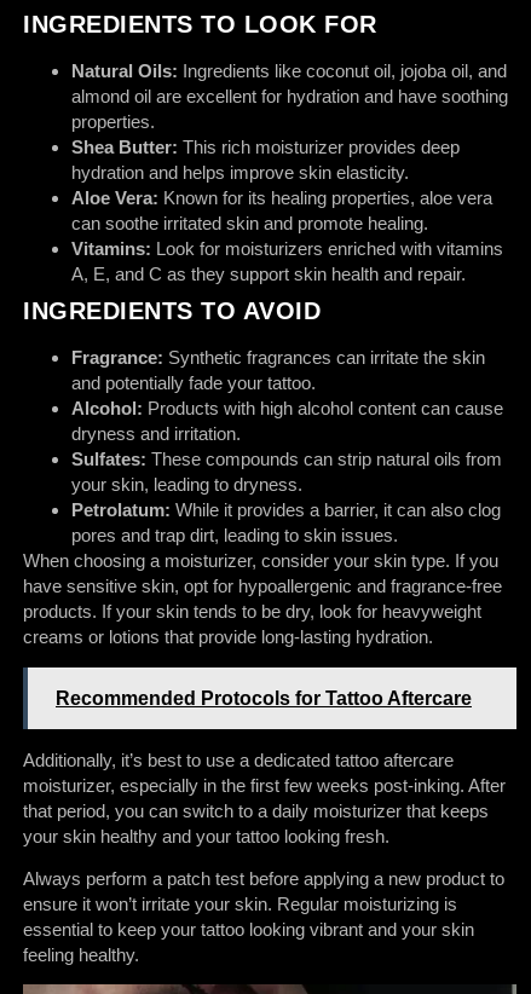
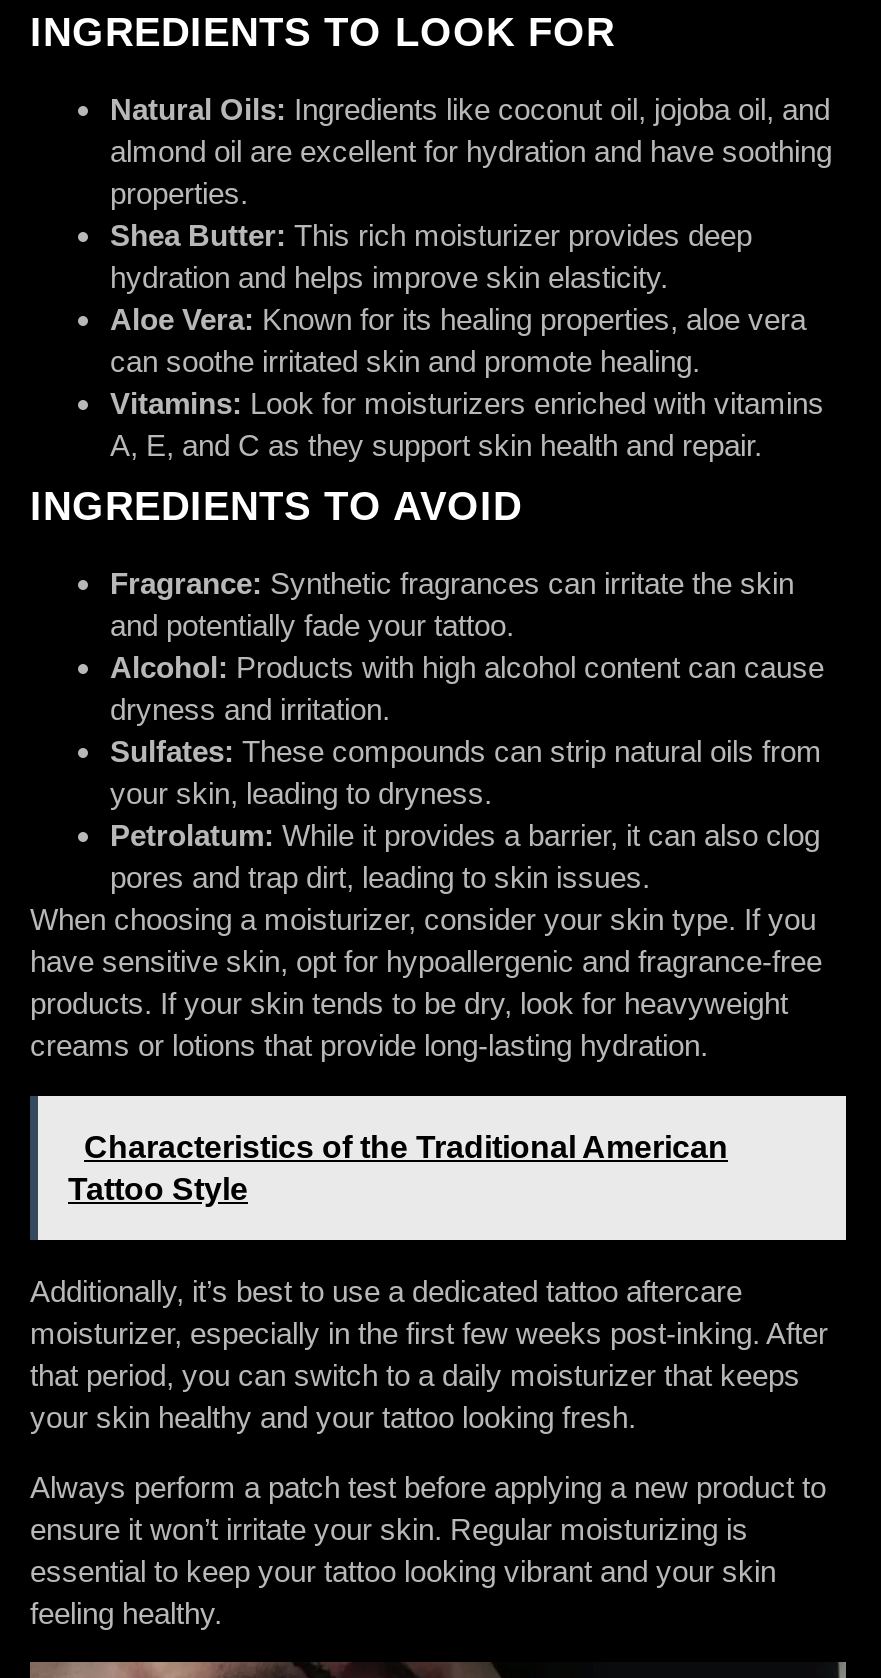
[56,688,472,708] Recommended Protocols for Tattoo Aftercare -> [68,1129,728,1205] Characteristics of the Traditional American | Tattoo Style

